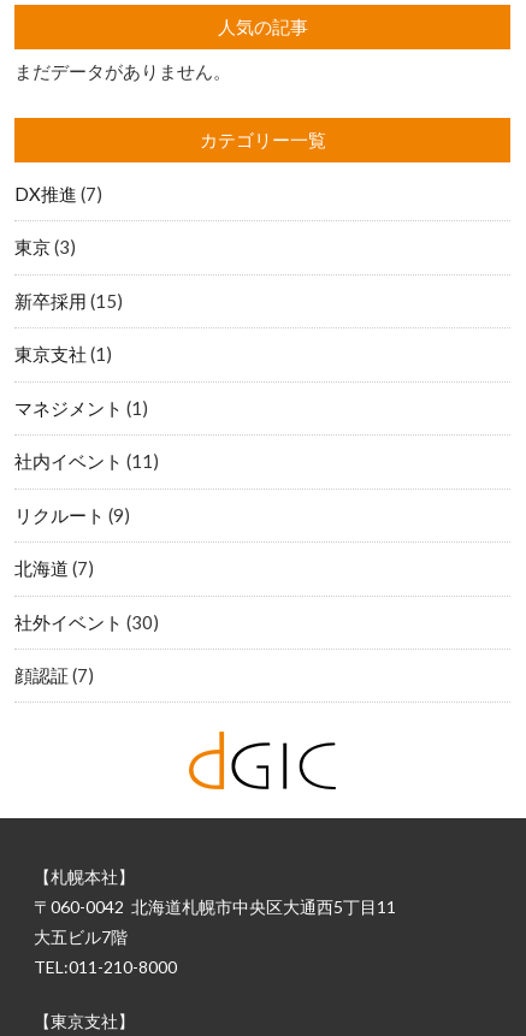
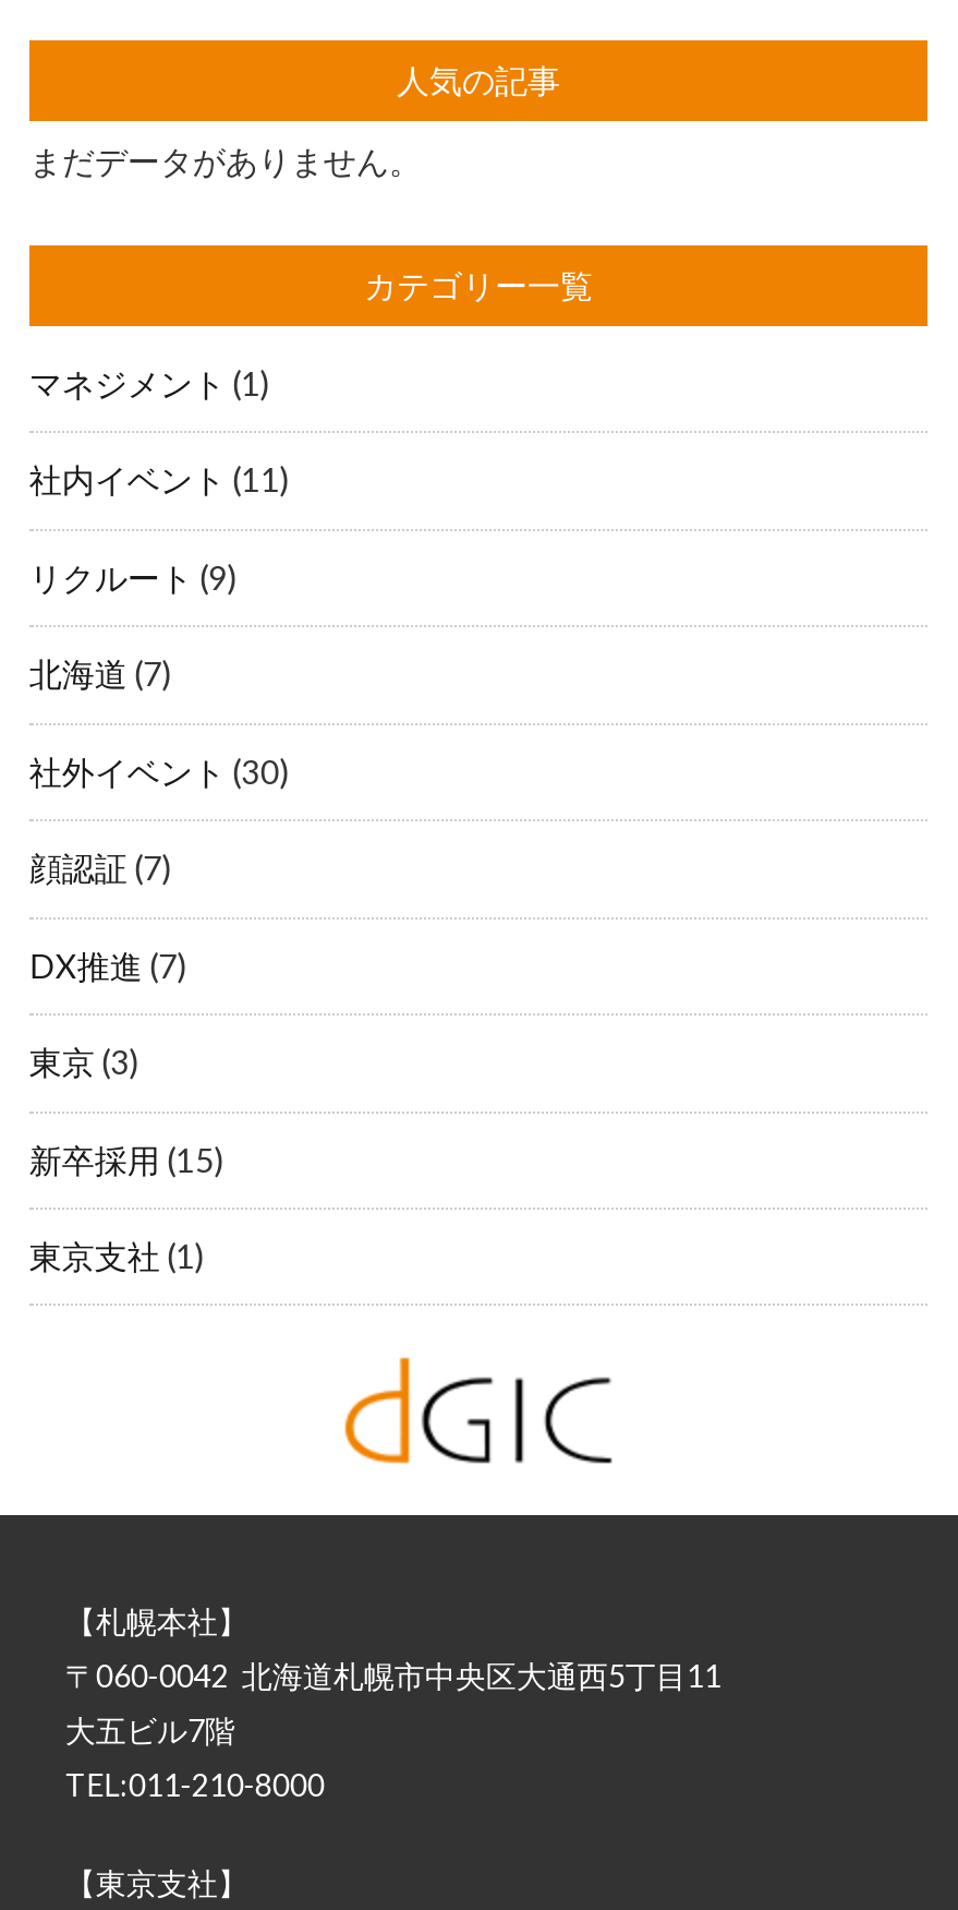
moved [14,183,123,365] -> [29,945,225,1276]: DX推進(7) | 東京(3) | 新卒採用(15) | 東京支社(1)
moved [14,397,159,686] -> [29,363,291,887]: マネジメント(1) | 社内イベント(11) | リクルート(9) | 北海道(7) | 社外イベント(30) | 顔認証(7)

